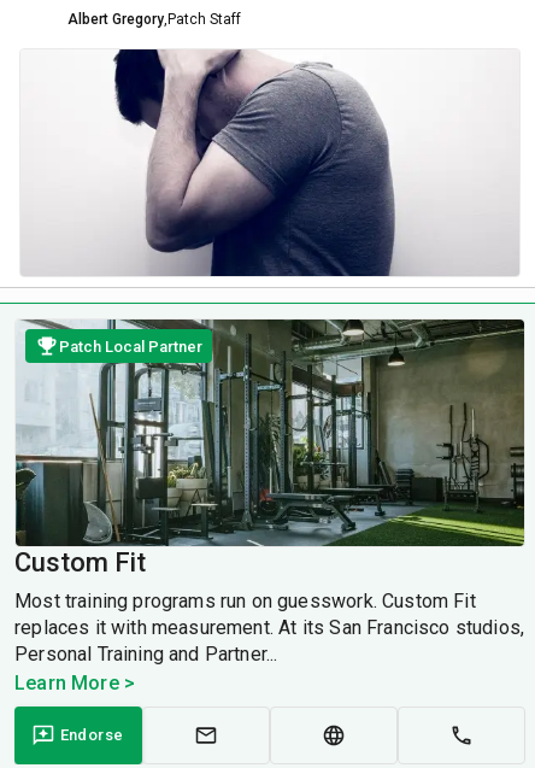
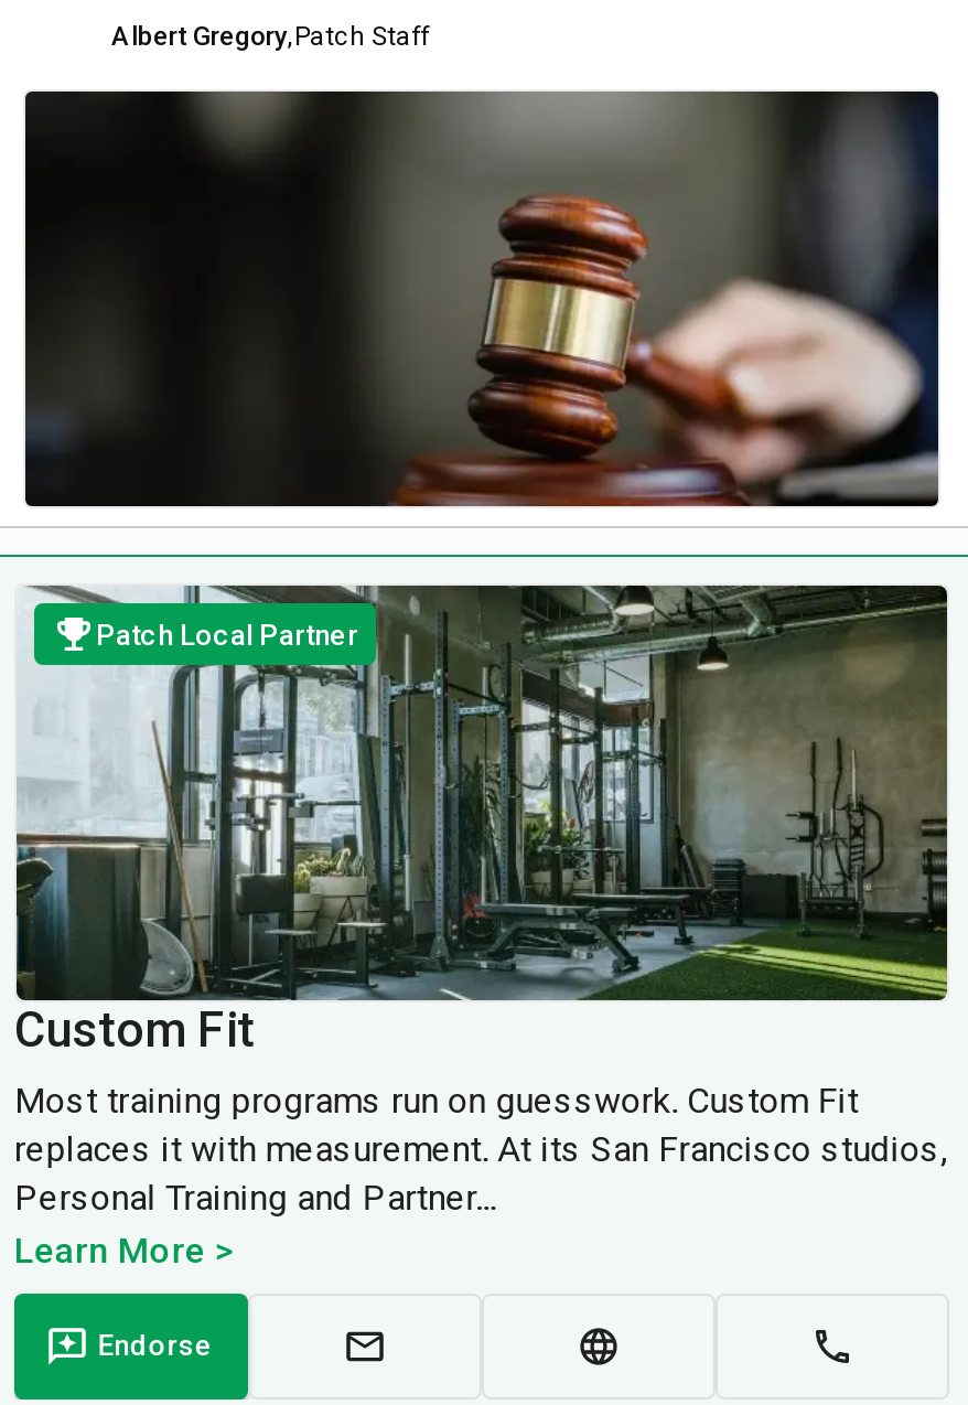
[20,48,519,277] [image] -> [23,89,940,508] [image]

